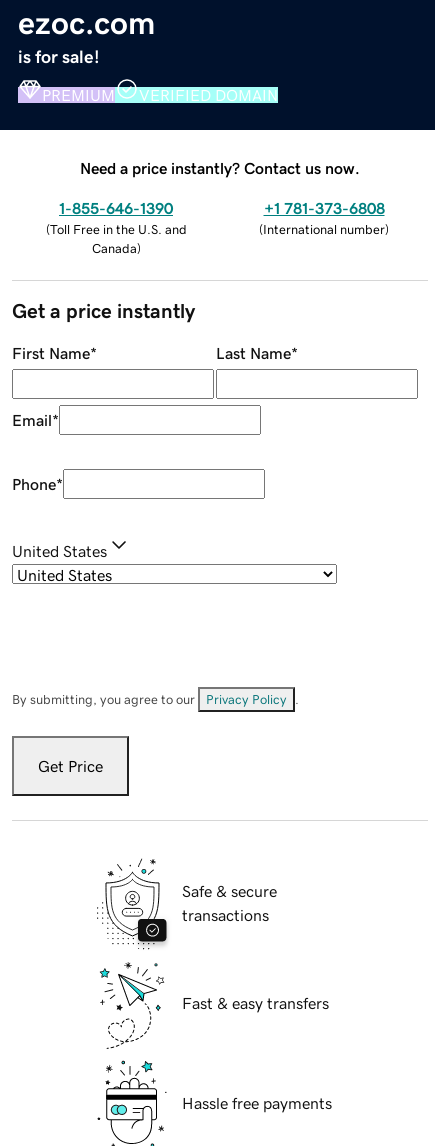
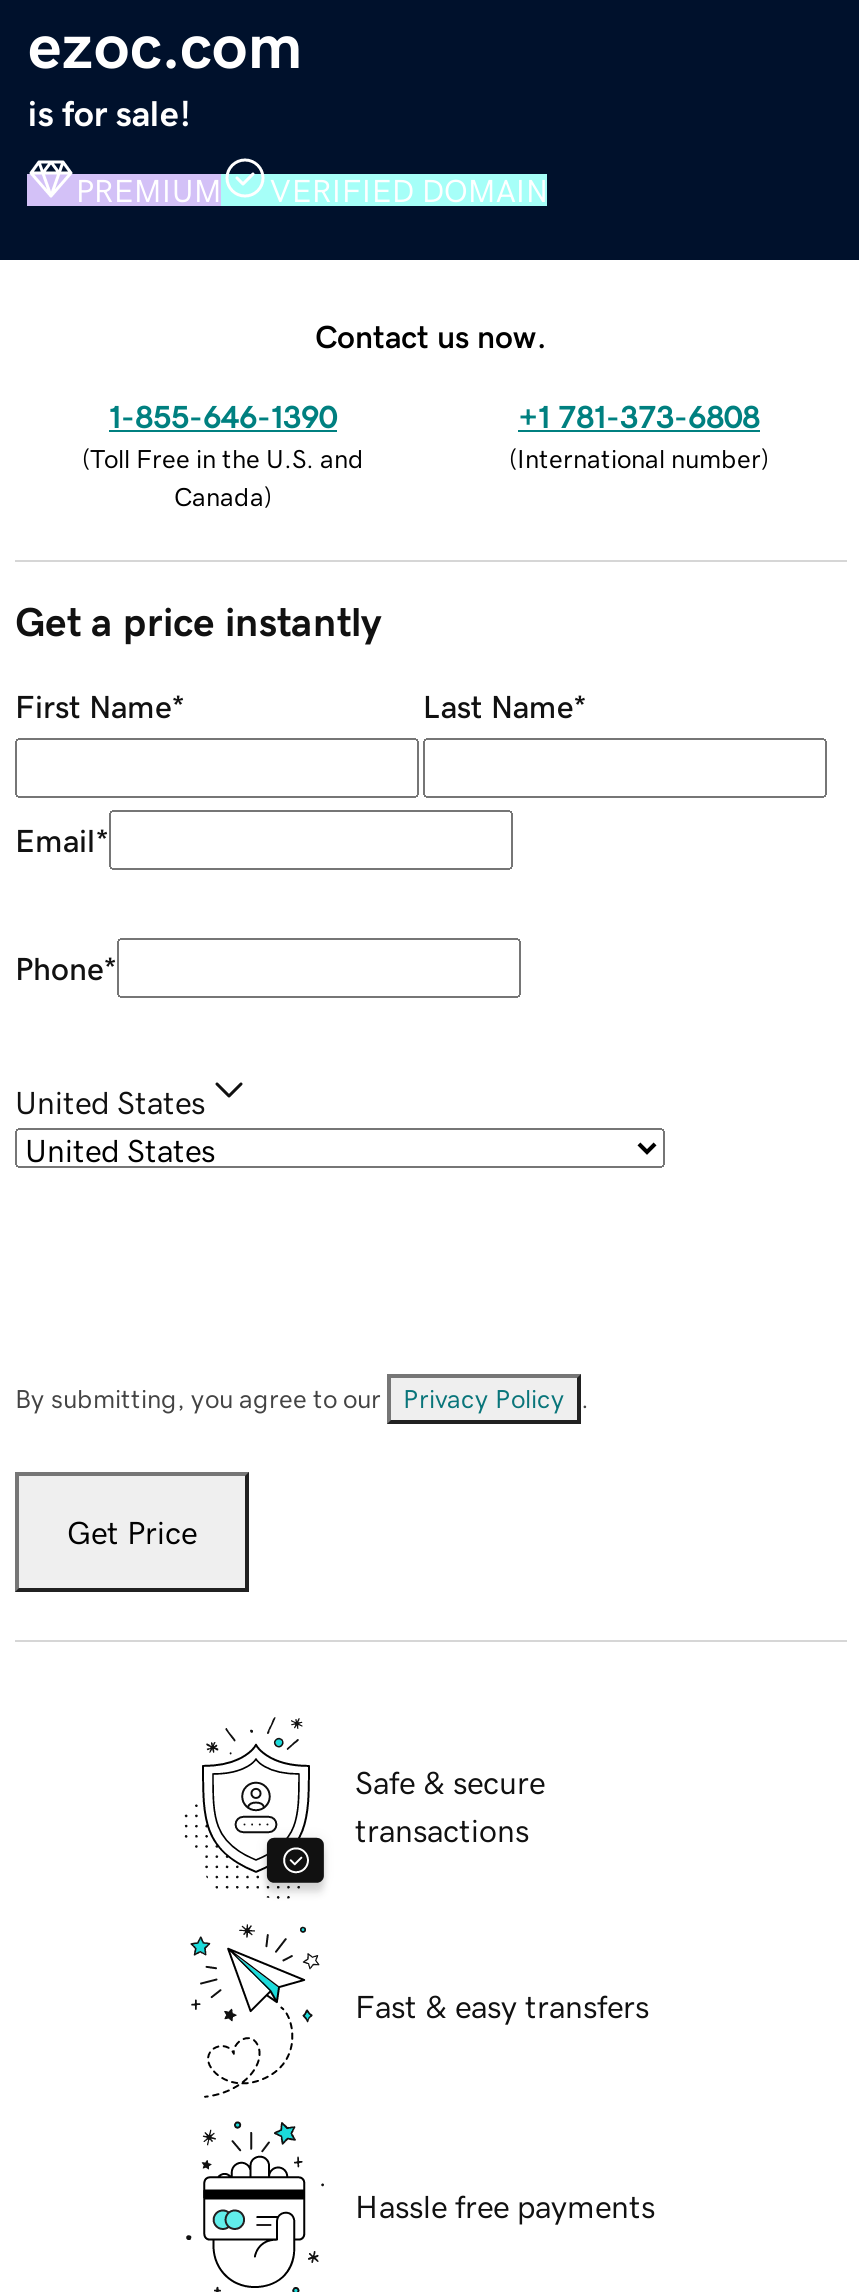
[80,160,360,176] Need a price instantly? Contact us now. -> [315,319,547,351] Contact us now.

